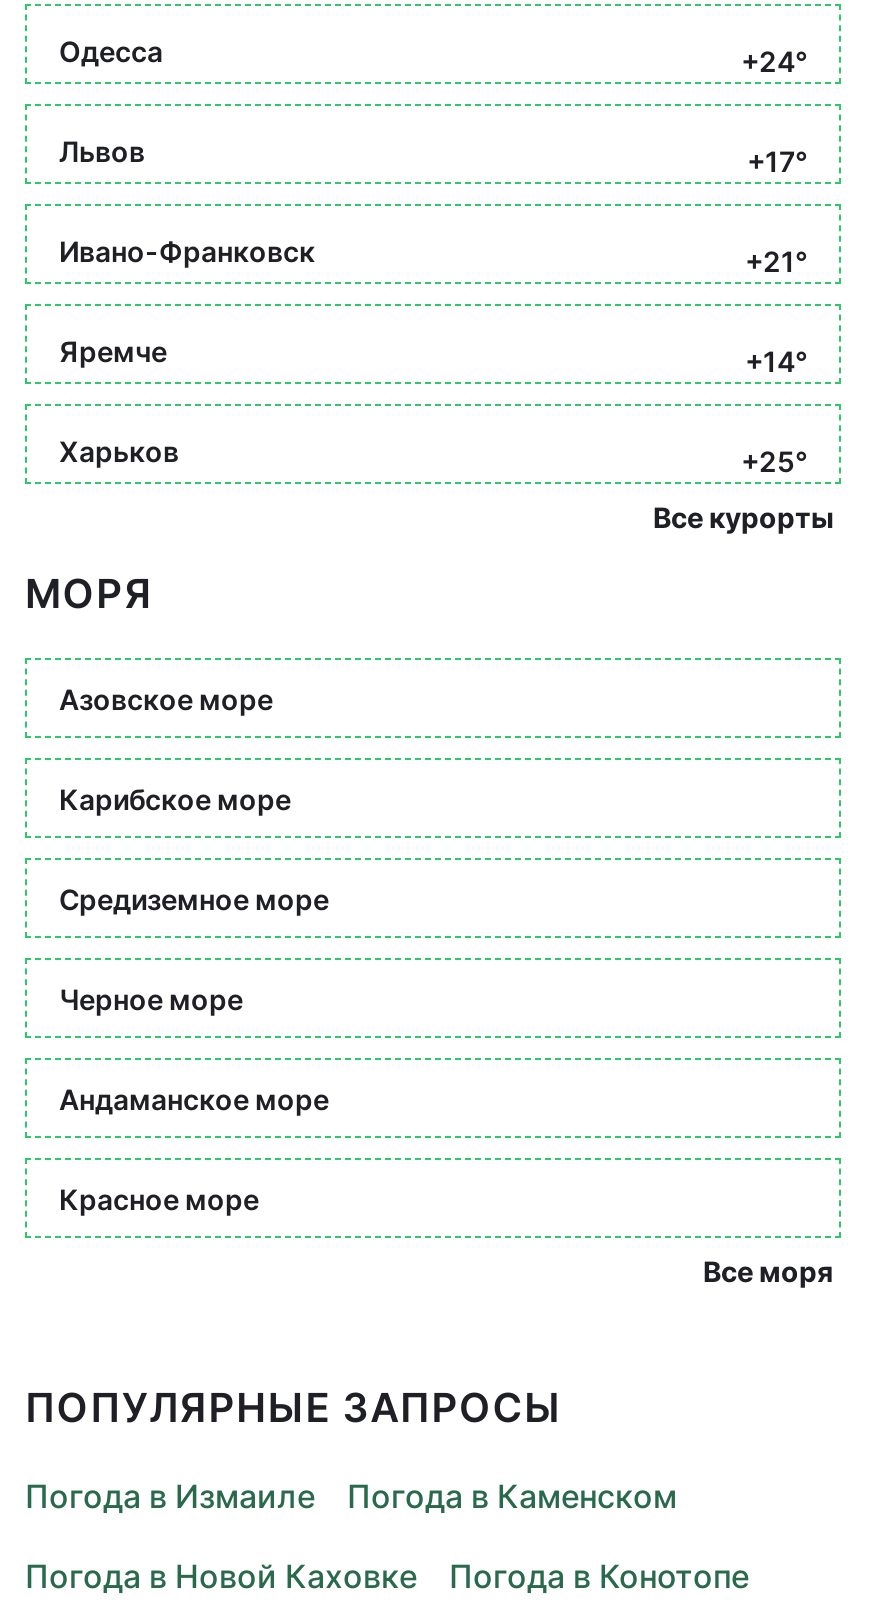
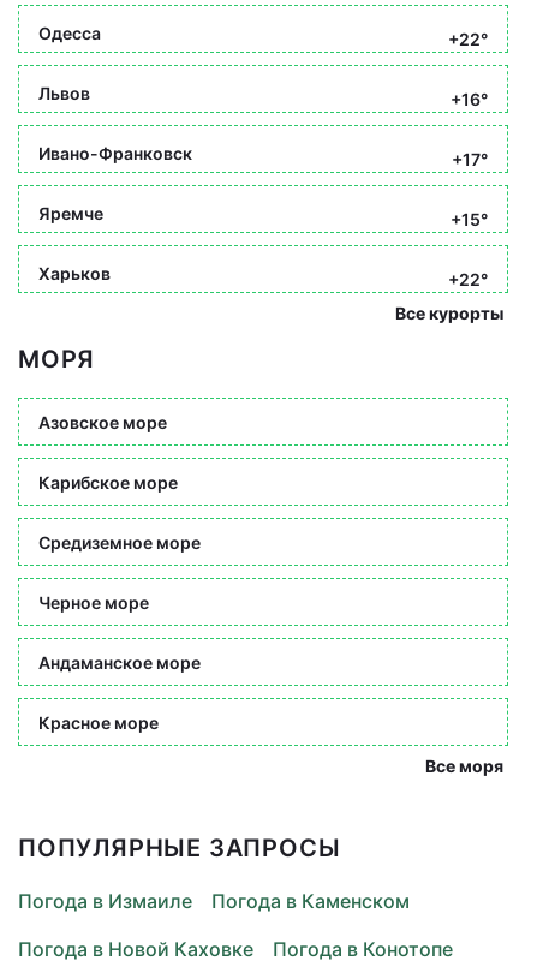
[741,44,807,78] +24° -> [448,29,488,49] +22°
[747,144,807,178] +17° -> [451,89,488,109] +16°
[745,244,807,278] +21° -> [452,149,488,169] +17°
[745,344,807,378] +14° -> [451,209,488,229] +15°
[741,444,807,478] +25° -> [448,269,488,289] +22°

